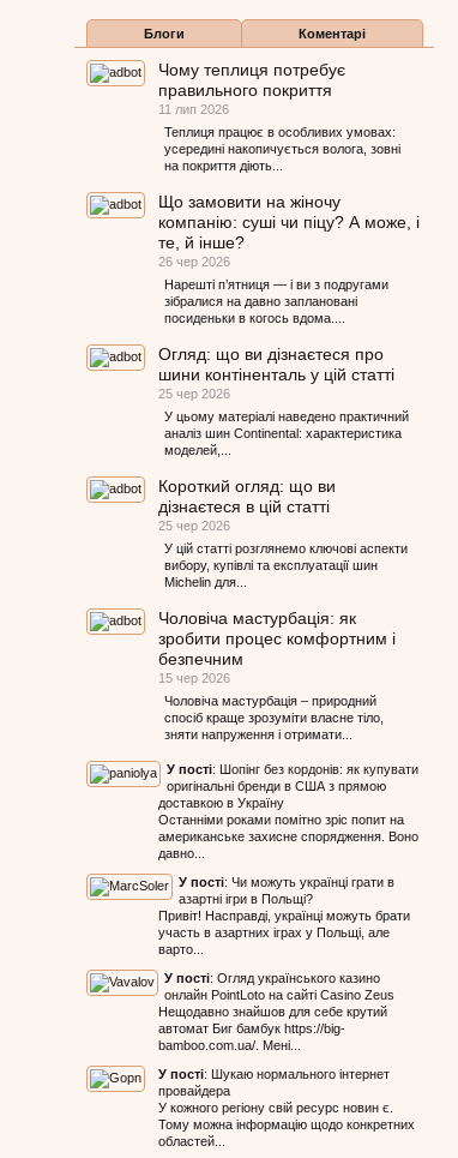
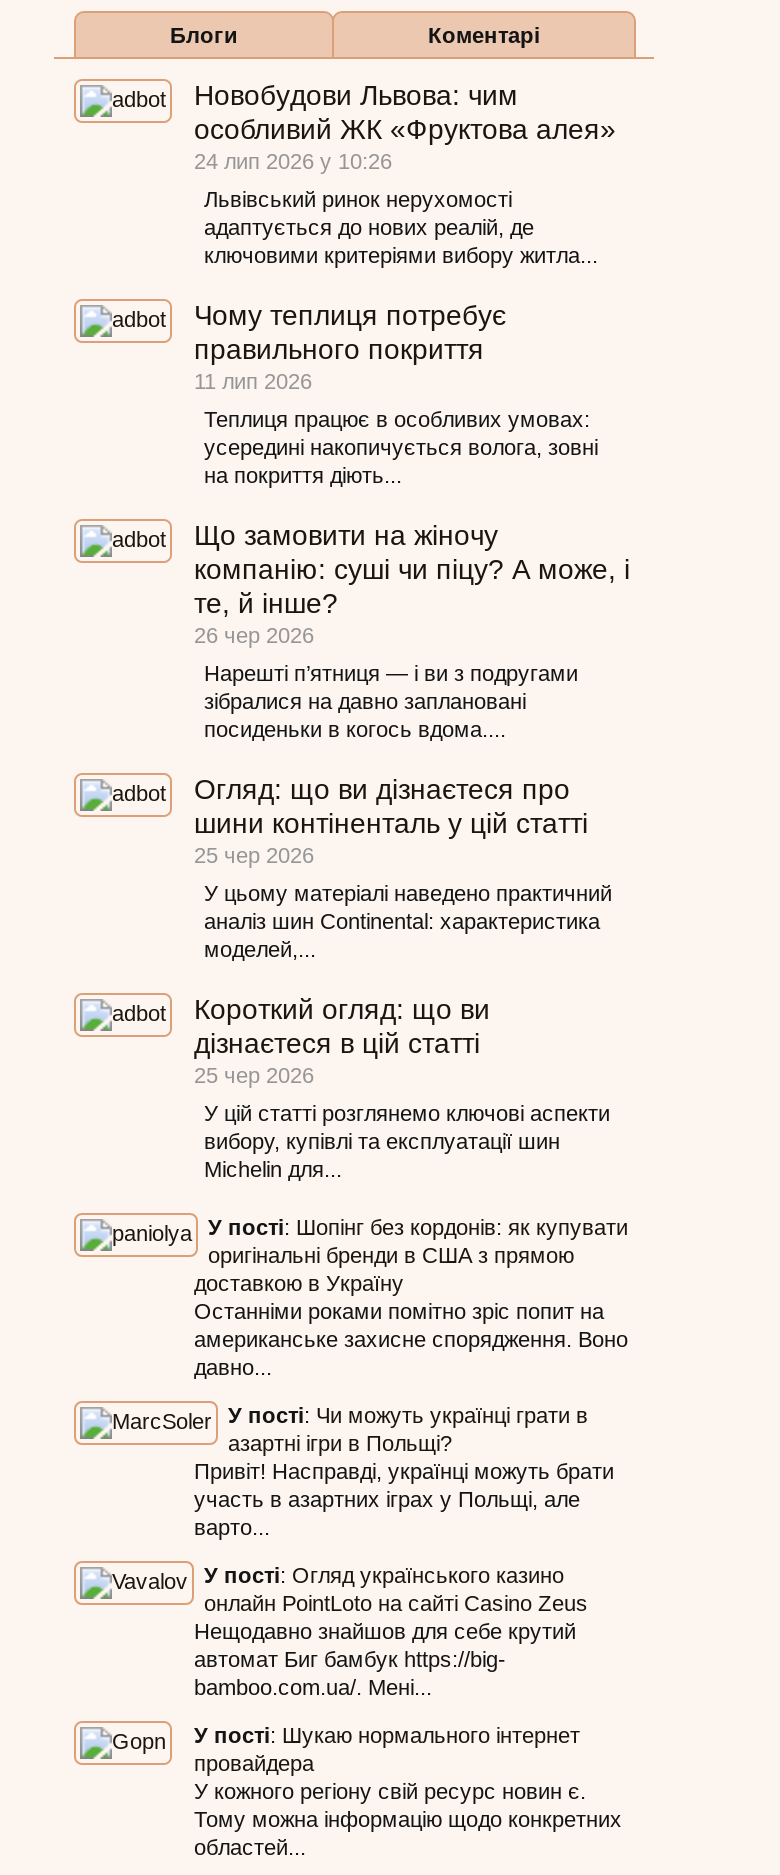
none -> [194,79,616,267] Новобудови Львова: чим | особливий ЖК «Фруктова алея» | 24 лип 2026 у 10:26 | Львівський ринок нерухомості | адаптується до нових реалій, де | ключовими критеріями вибору житла...
moved [158,60,420,589] -> [194,299,630,1181]: Чому теплиця потребує | правильного покриття | 11 лип 2026 | ... | вибору, купівлі та експлуатації шин | Michelin для...
[158,608,396,742] Чоловіча мастурбація: як | зробити процес комфортним і | безпечним | 15 чер 2026 | Чоловіча мастурбація – природний | спосіб краще зрозуміти власне тіло, | зняти напруження і отримати... -> none

